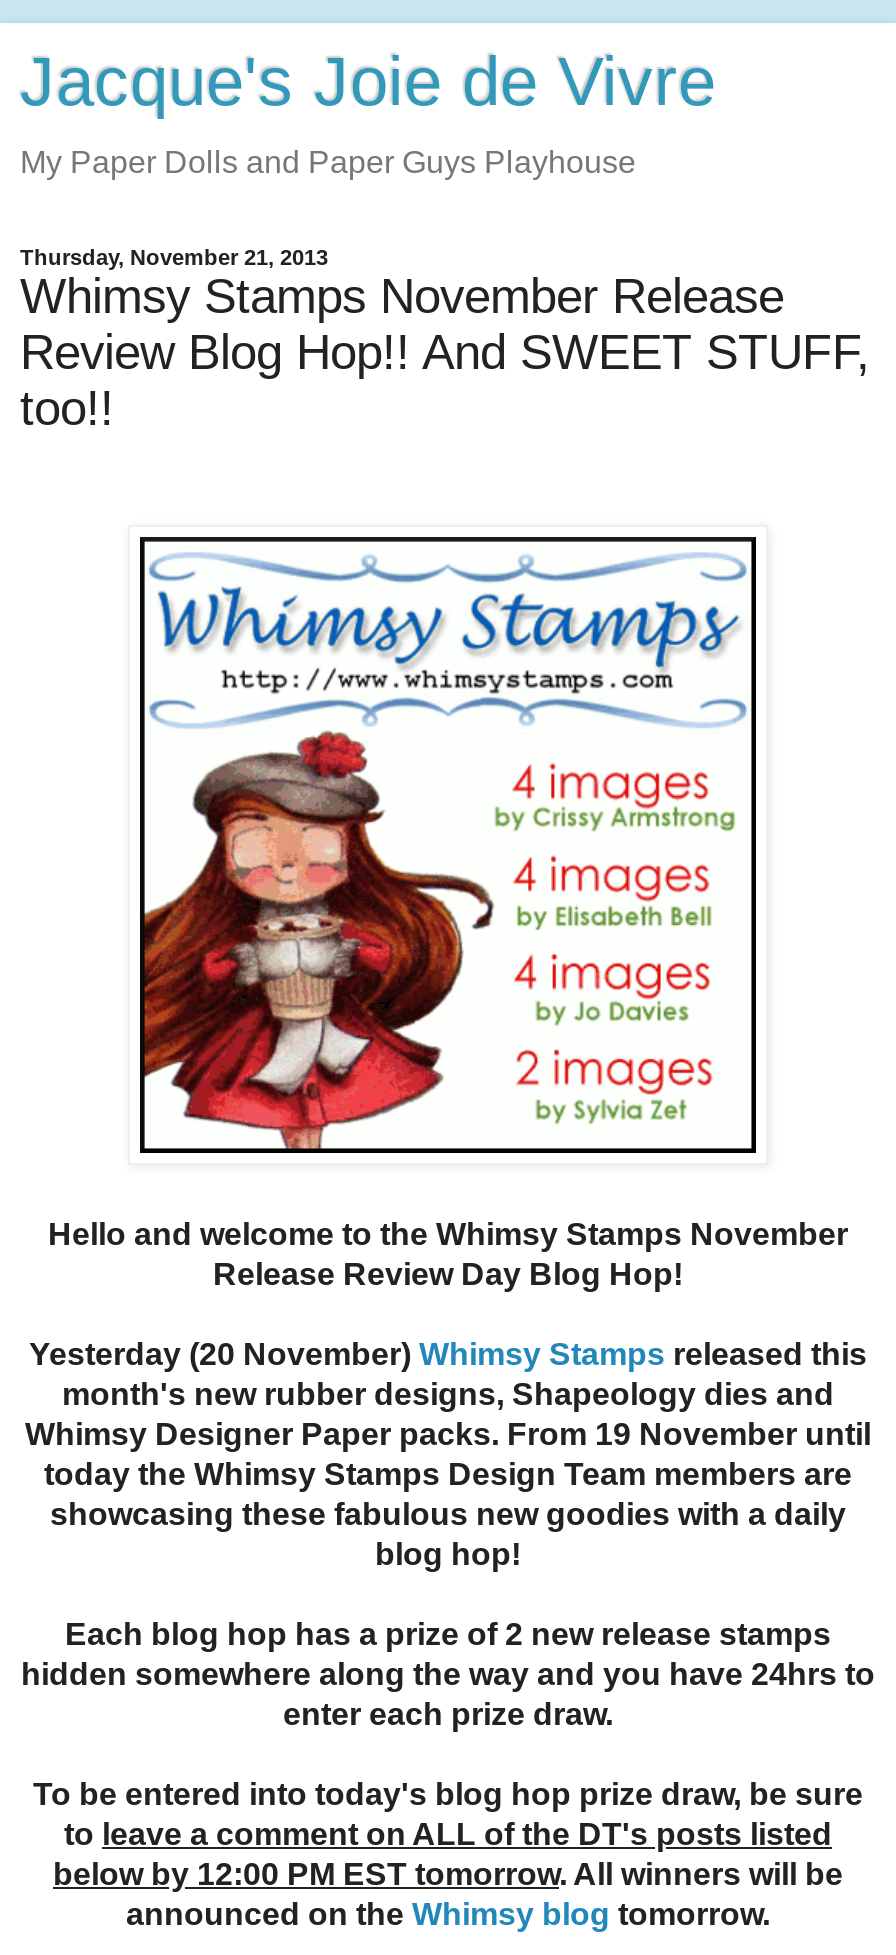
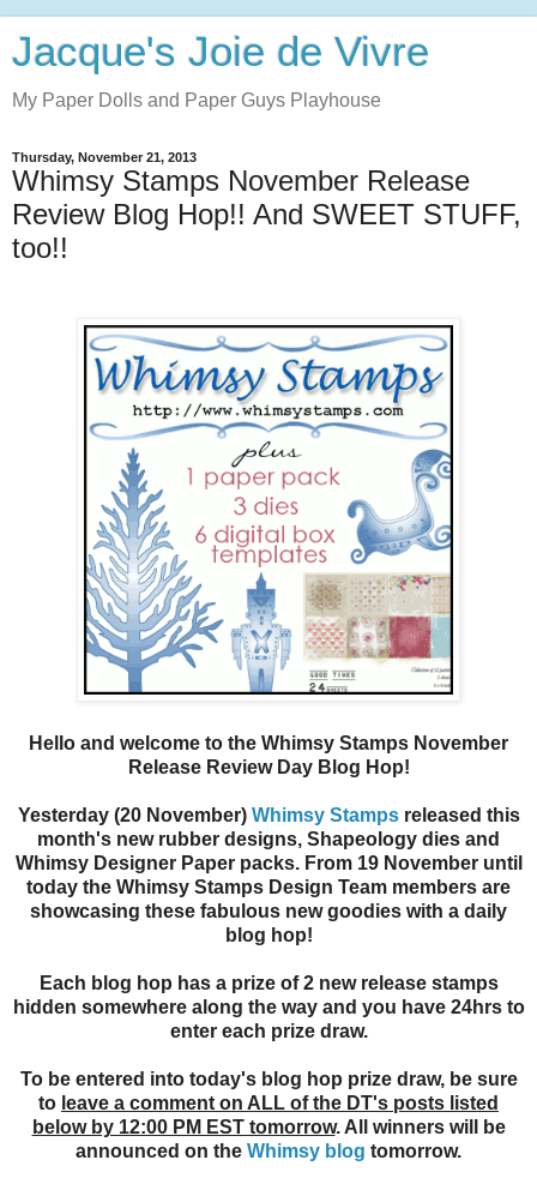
[142,729,752,1151] [image] -> [85,440,452,693] [image]

